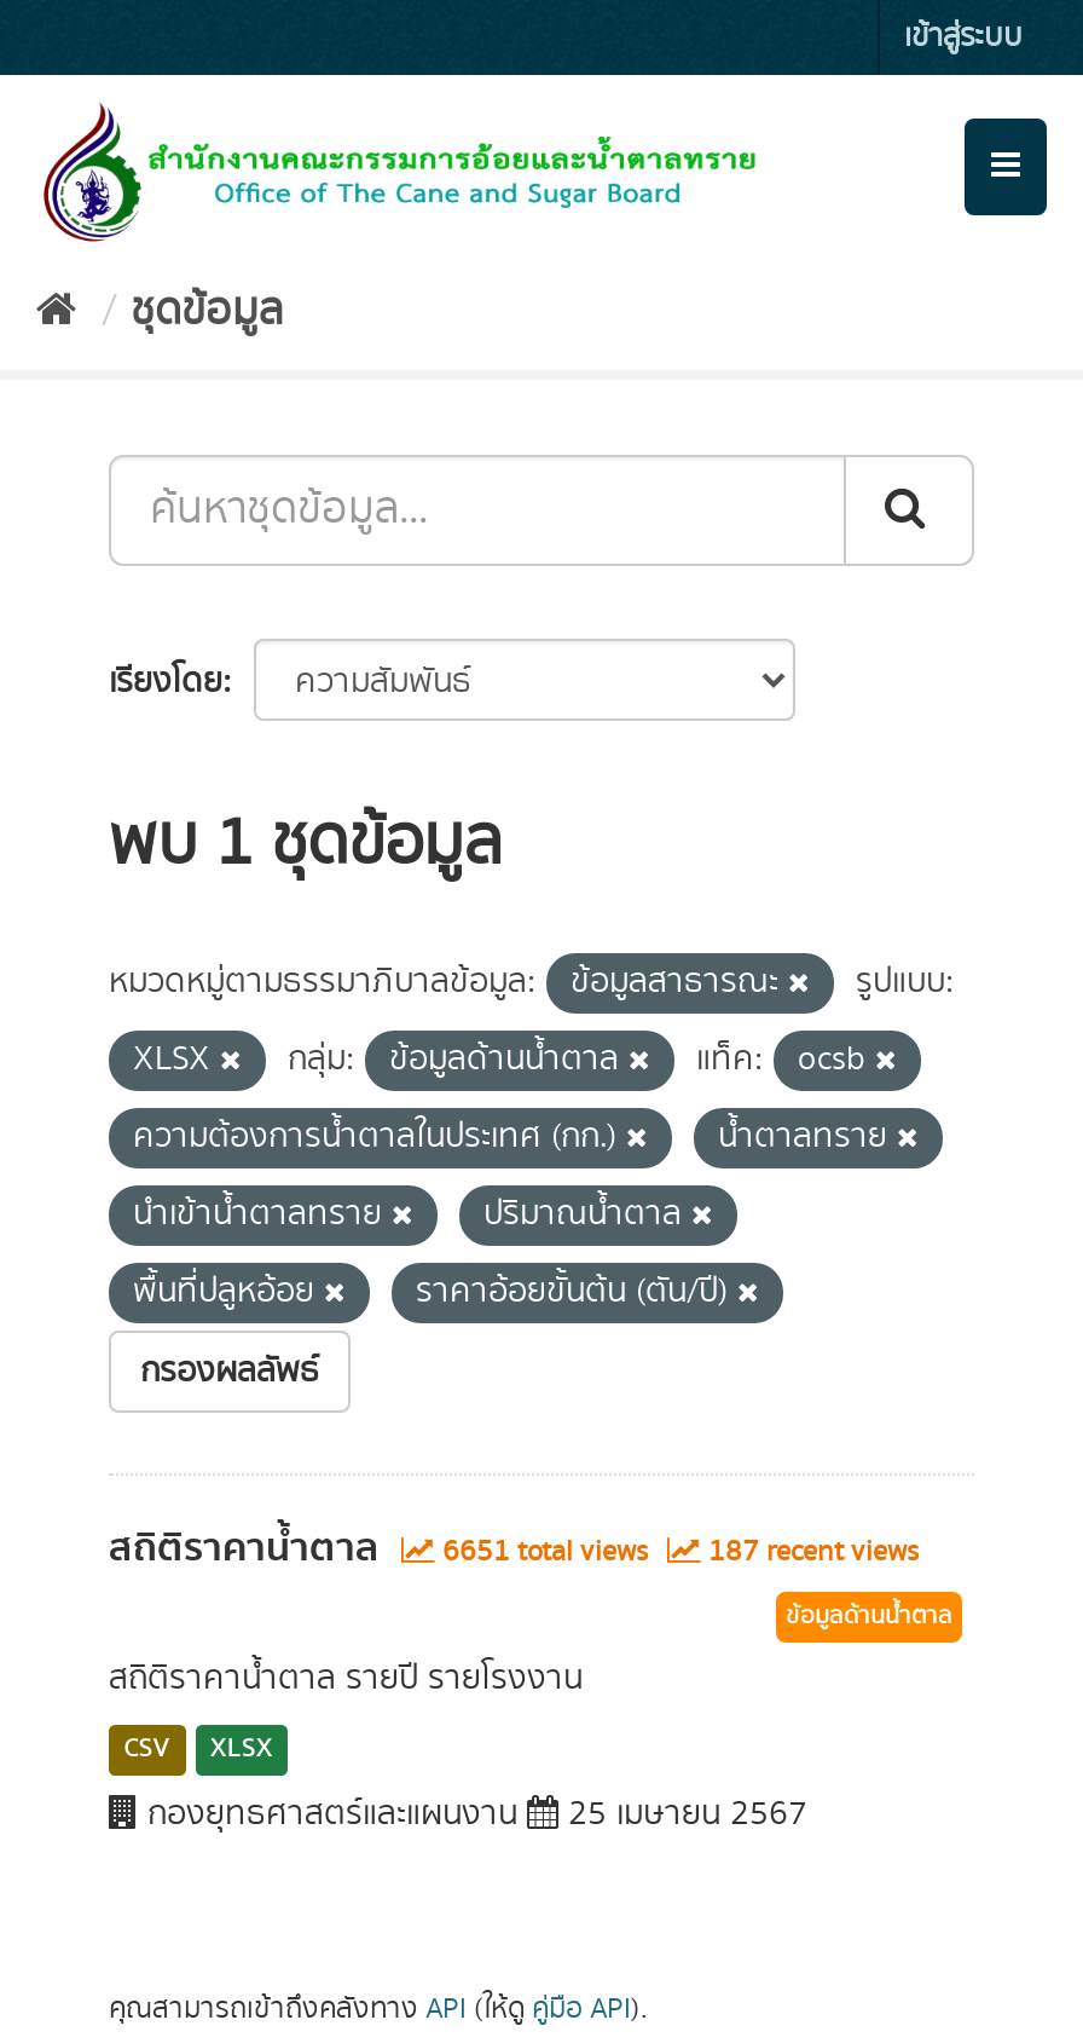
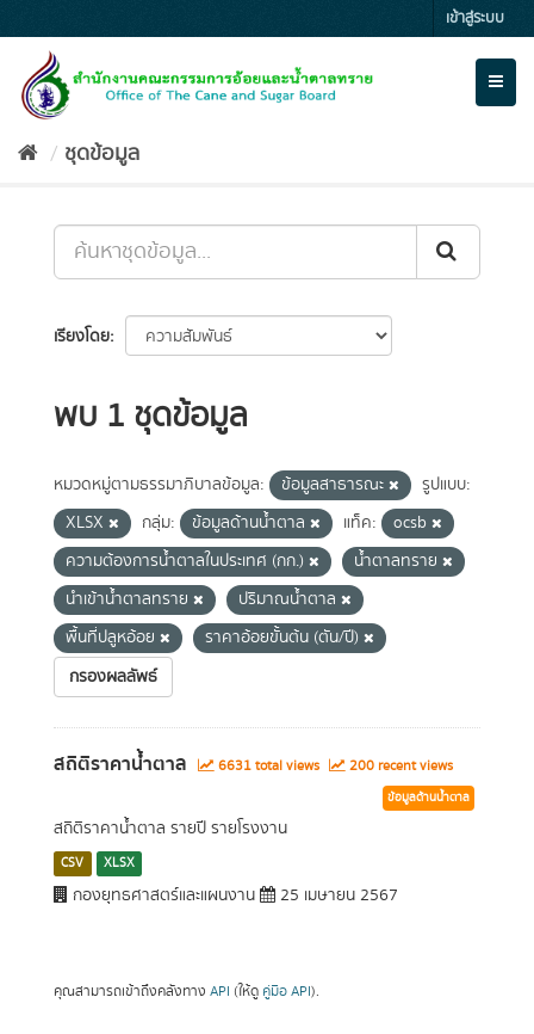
[435,1531,655,1572] 6651 total views -> [215,756,323,776] 6631 total views
[701,1531,919,1572] 187 recent views -> [346,756,453,776] 200 recent views

